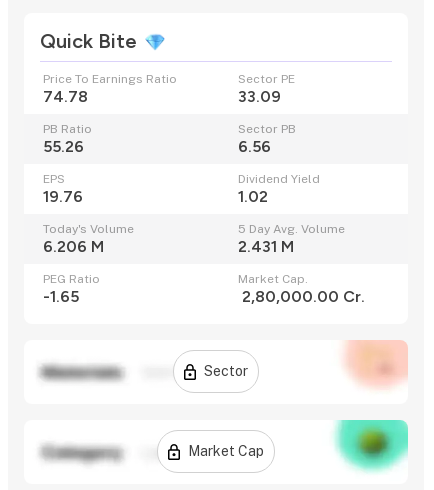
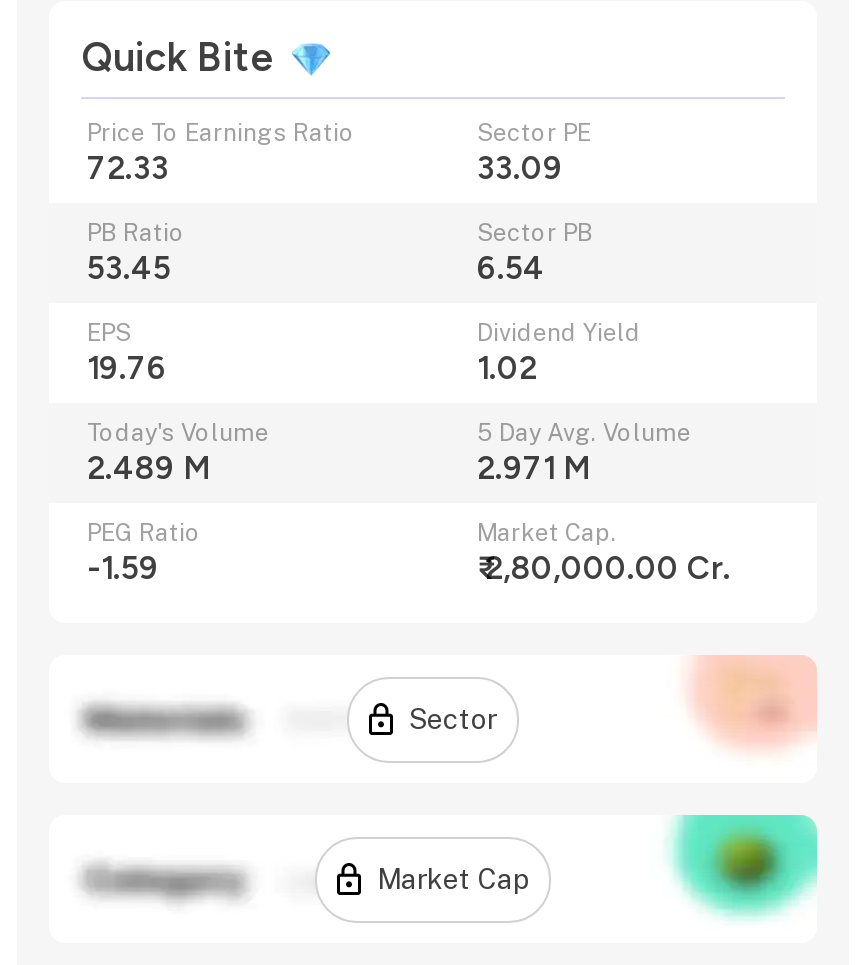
[43,87,88,106] 74.78 -> [87,149,169,187] 72.33
[43,137,84,156] 55.26 -> [87,249,171,287] 53.45
[238,137,271,156] 6.56 -> [477,249,545,287] 6.54
[43,237,104,256] 6.206 M -> [87,449,209,487] 2.489 M
[238,237,294,256] 2.431 M -> [477,449,589,487] 2.971 M
[43,287,79,306] -1.65 -> [87,549,159,587] -1.59

